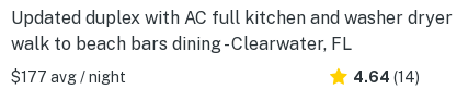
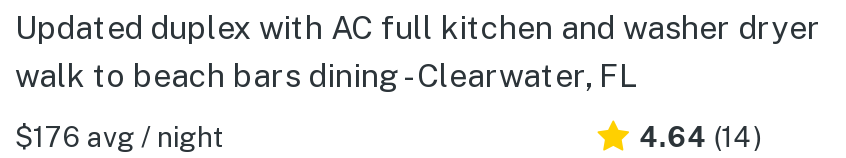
[11,69,126,86] $177 avg / night -> [15,120,225,152] $176 avg / night

